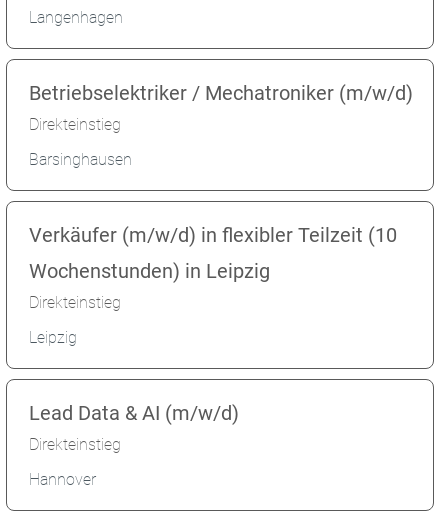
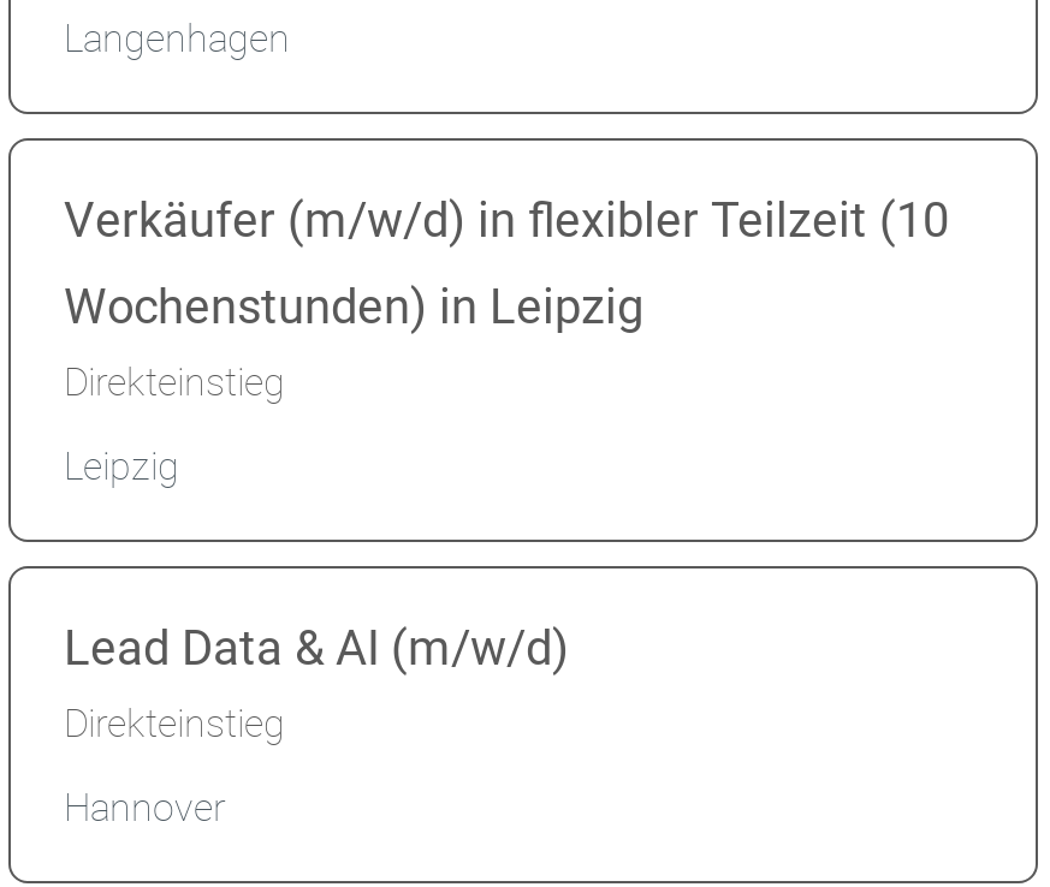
[29,81,413,169] Betriebselektriker / Mechatroniker (m/w/d) | Direkteinstieg | Barsinghausen -> none

